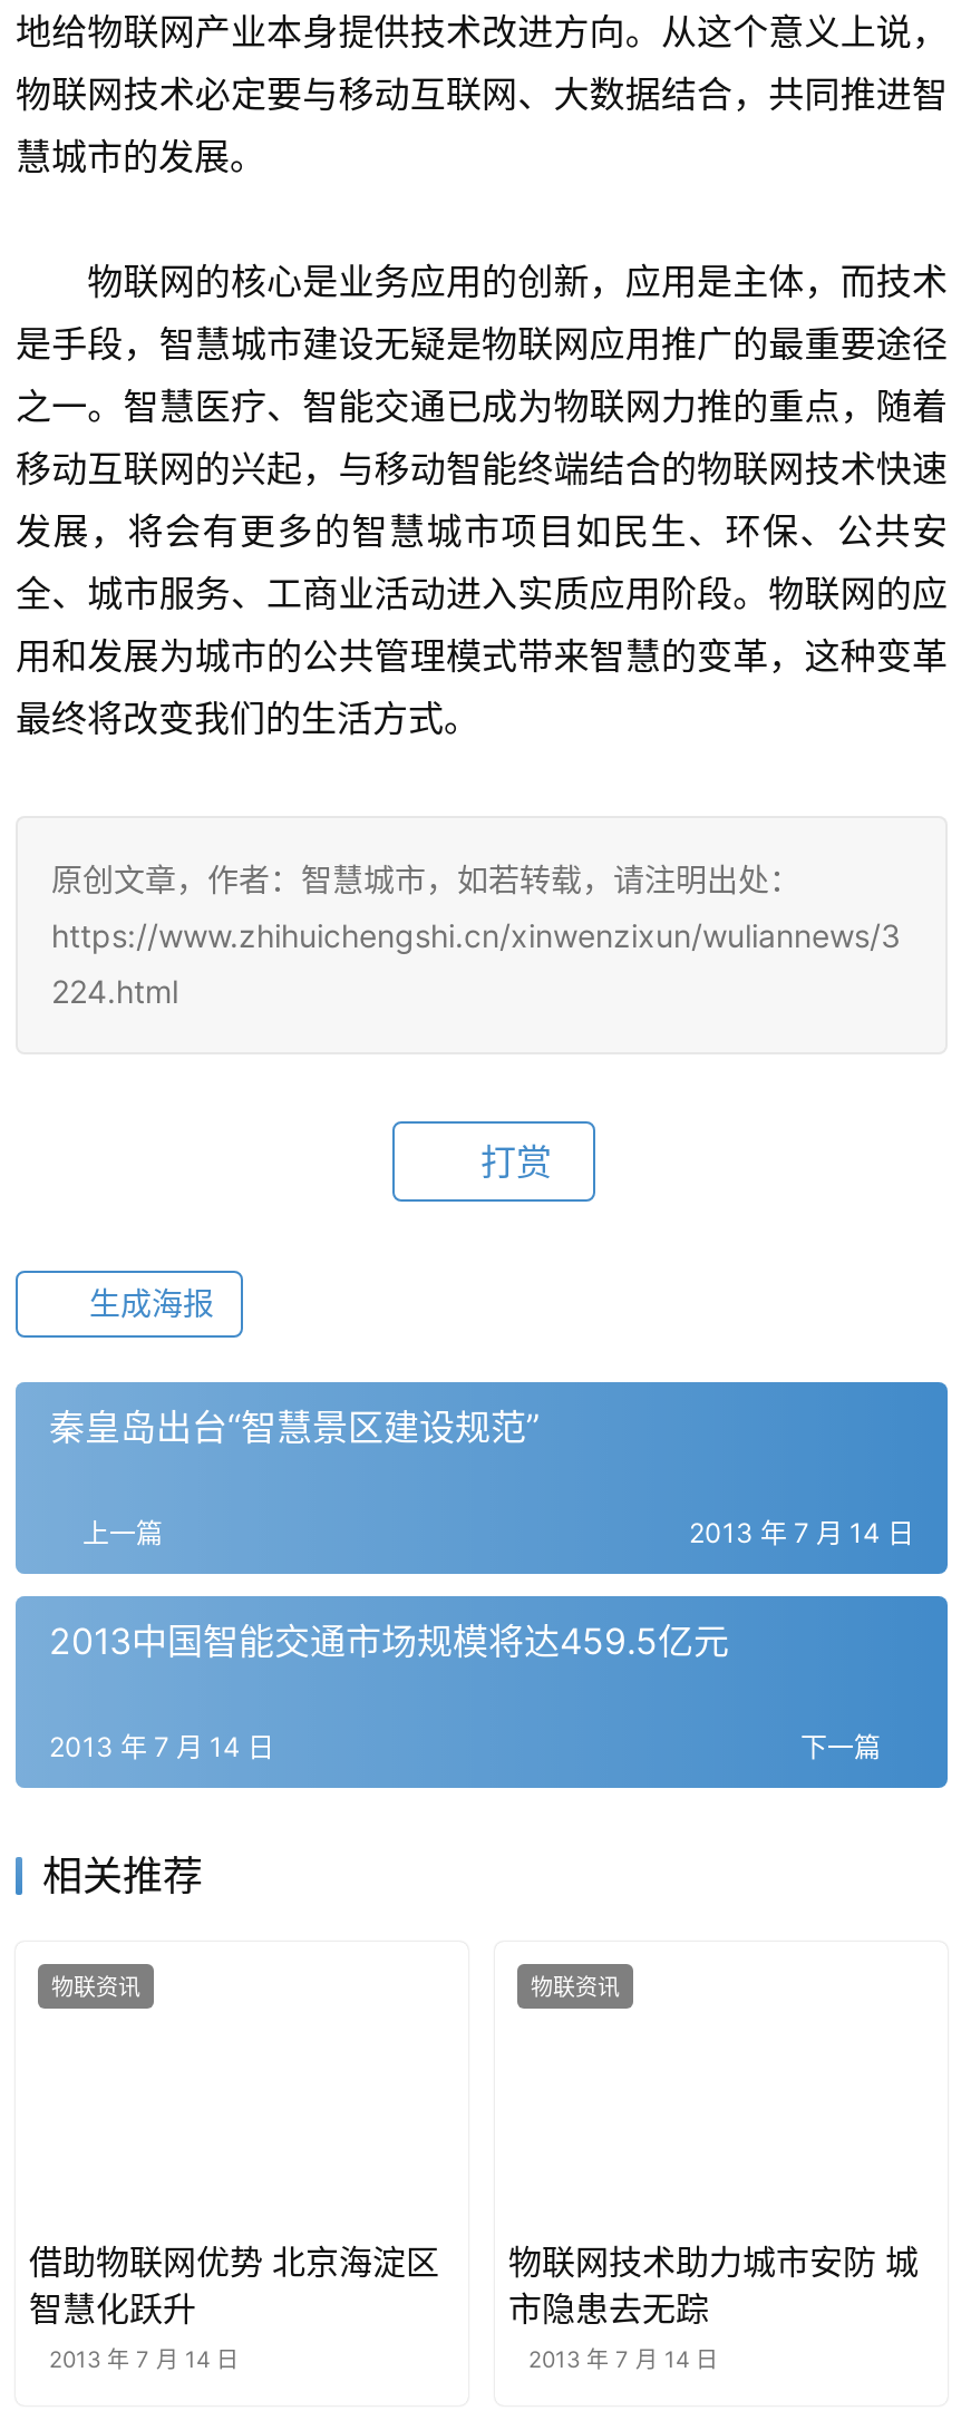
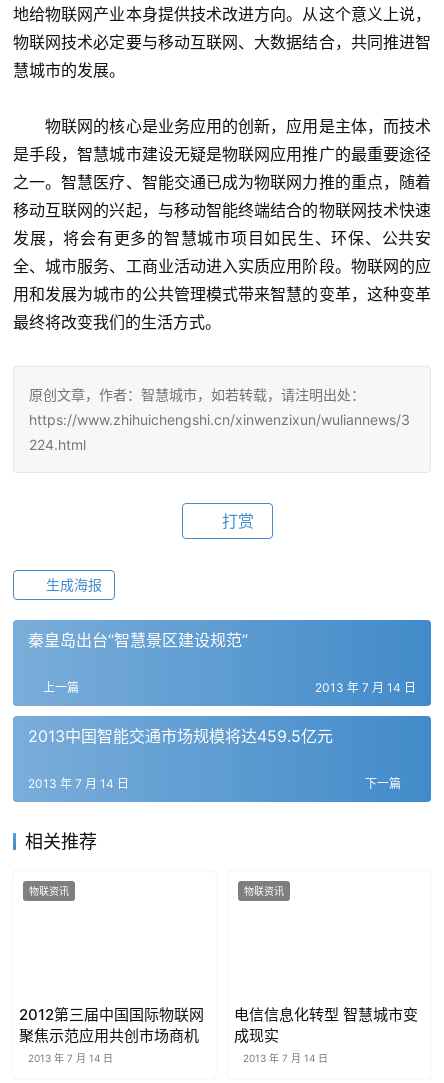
[29,2241,439,2330] 借助物联网优势 北京海淀区 | 智慧化跃升 -> [19,1005,204,1045] 2012第三届中国国际物联网 | 聚焦示范应用共创市场商机
[508,2241,919,2330] 物联网技术助力城市安防 城 | 市隐患去无踪 -> [234,1005,418,1045] 电信信息化转型 智慧城市变 | 成现实

